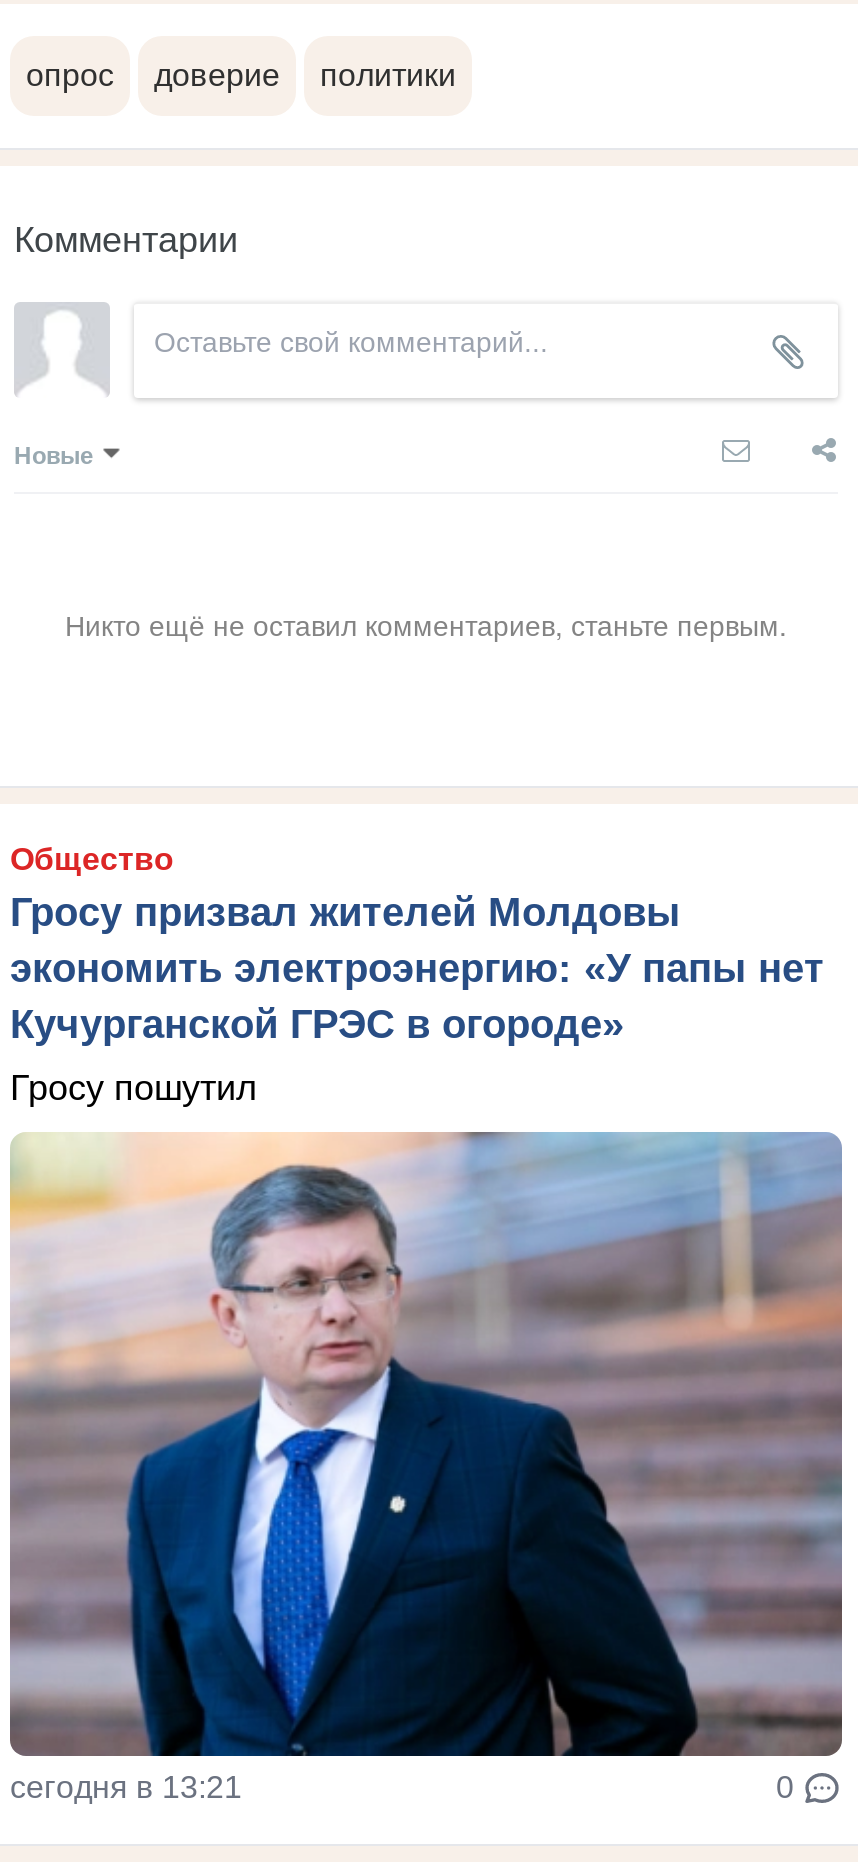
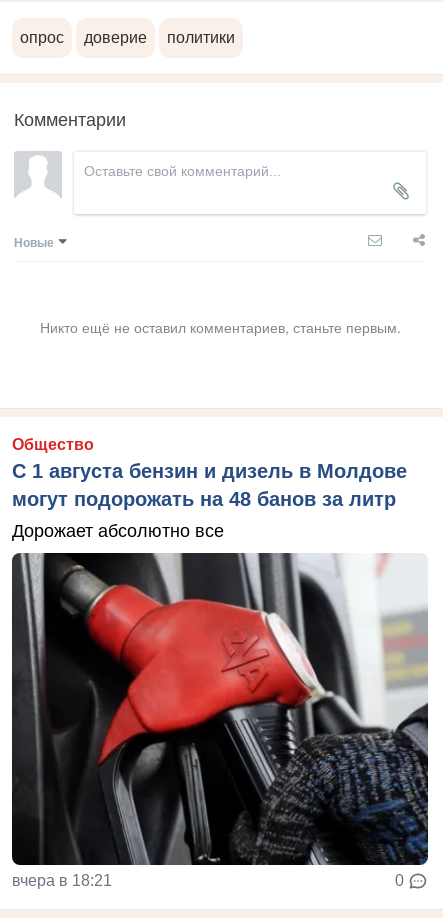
[10,889,824,1045] Гросу призвал жителей Молдовы | экономить электроэнергию: «У папы нет | Кучурганской ГРЭС в огороде» -> [12,460,407,510] С 1 августа бензин и дизель в Молдове | могут подорожать на 48 банов за литр
[10,1067,258,1107] Гросу пошутил -> [12,521,224,541] Дорожает абсолютно все
[8,1132,844,1803] [image] | сегодня в 13:21 -> [11,552,428,889] [image] | вчера в 18:21

